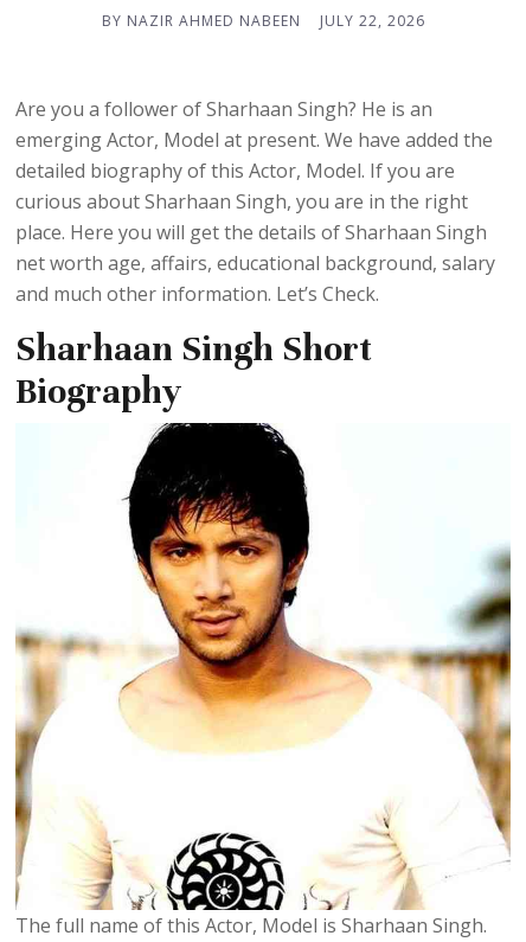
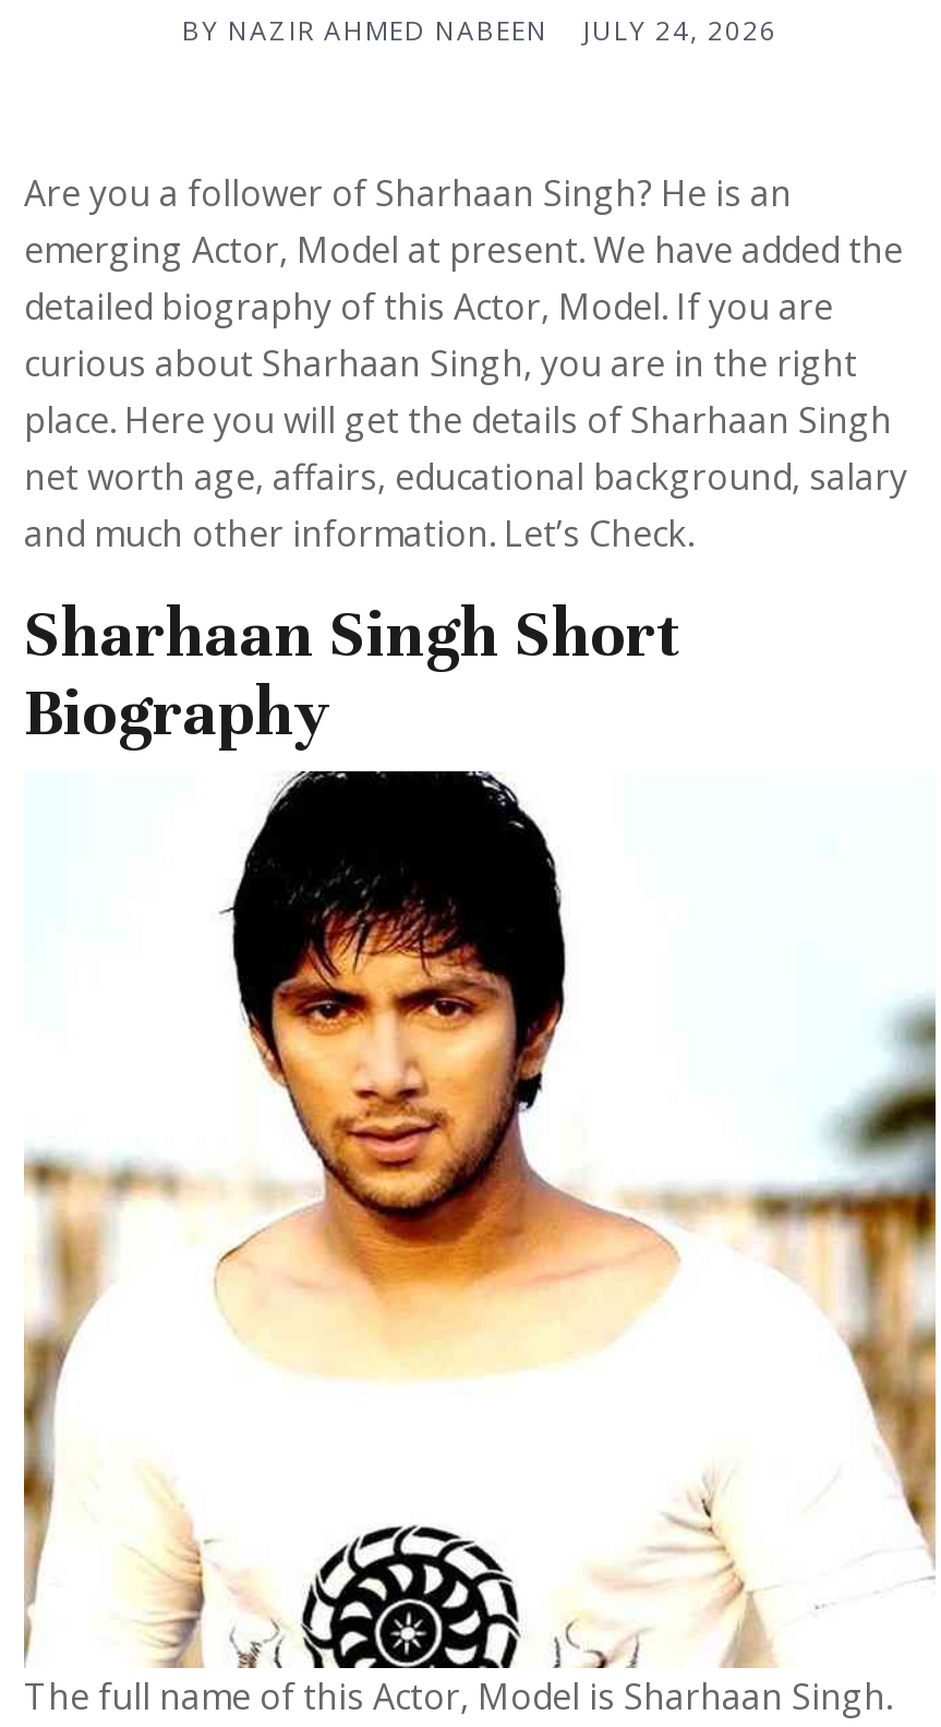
[101,11,425,31] BY NAZIR AHMED NABEEN JULY 22, 2026 -> [182,12,777,49] BY NAZIR AHMED NABEEN JULY 24, 2026

